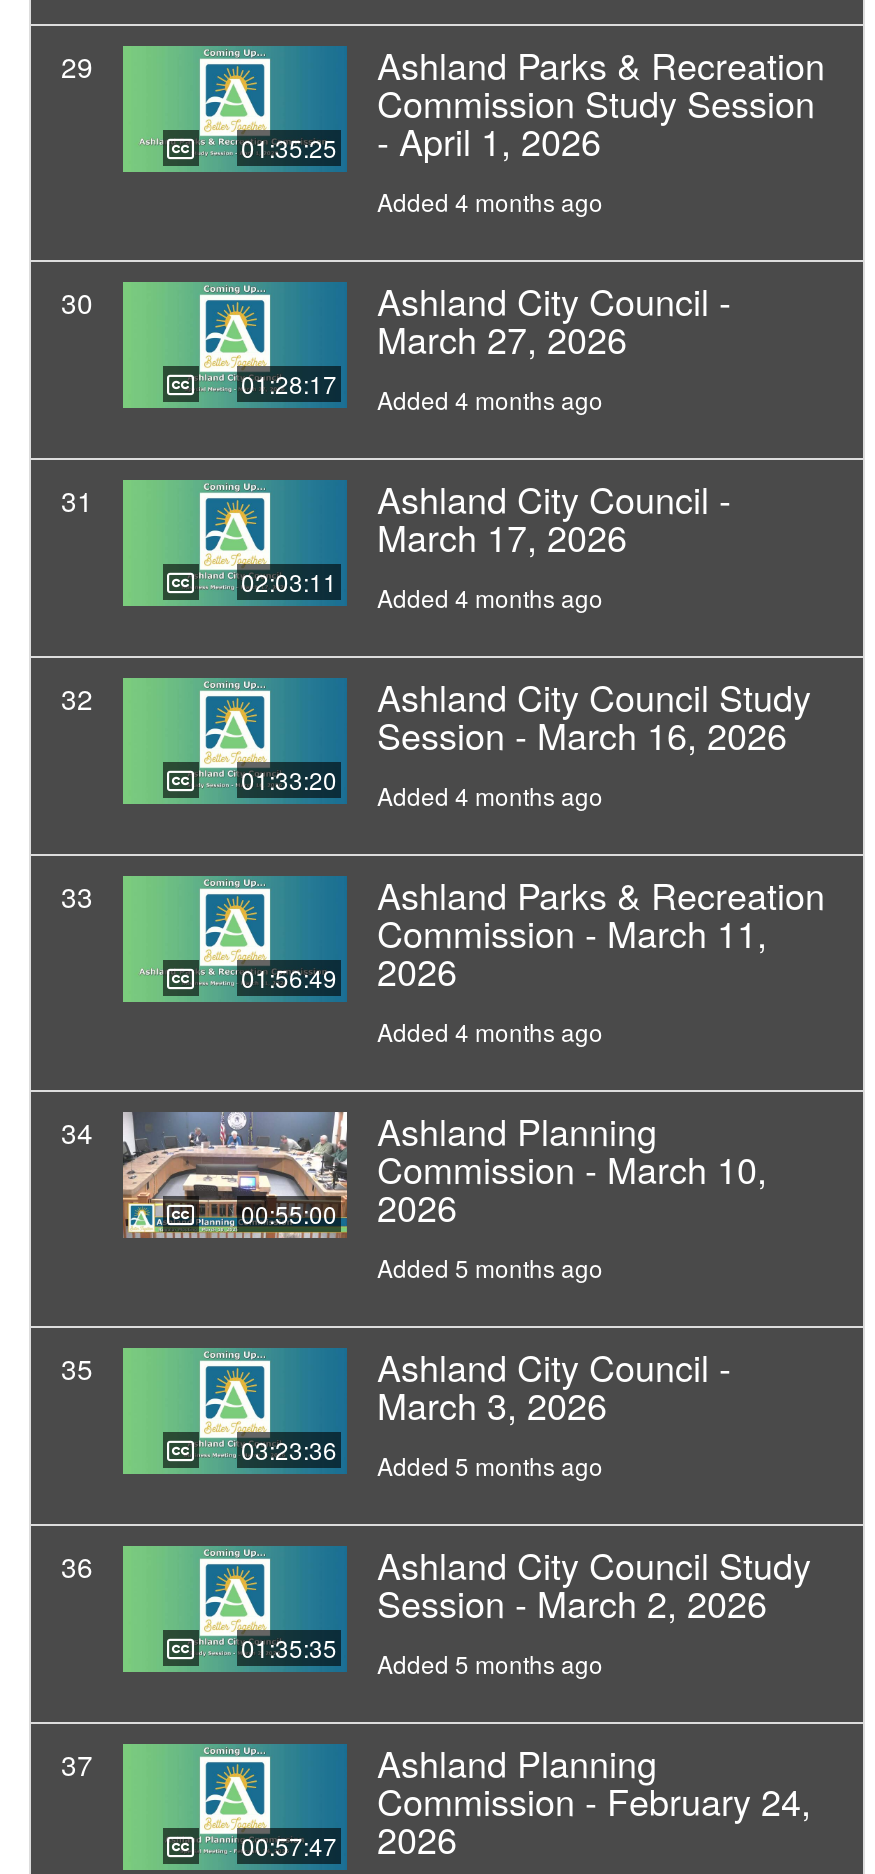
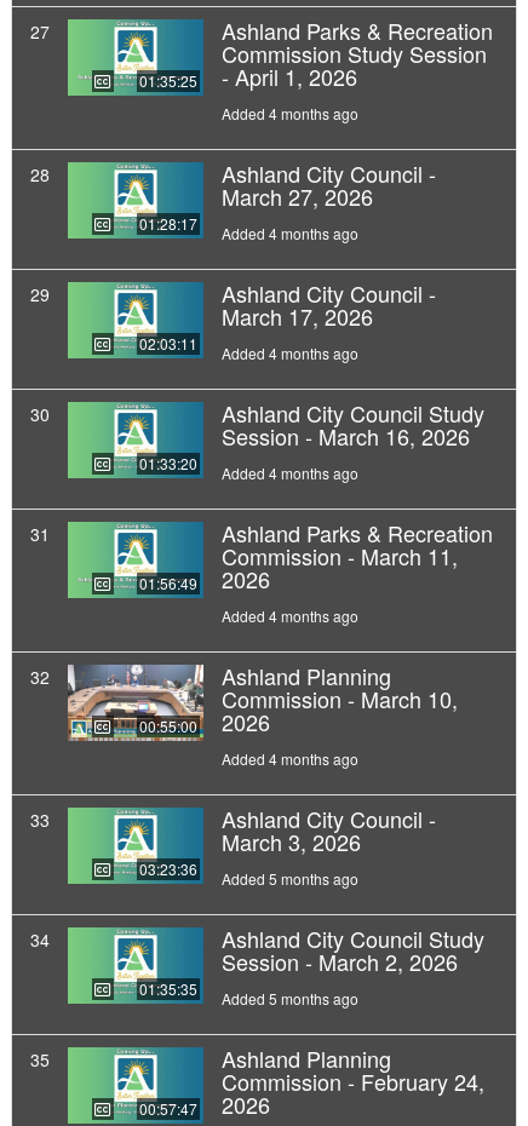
[61,47,93,87] 29 -> [30,20,50,44] 27
[61,283,93,323] 30 -> [30,163,50,187] 28
[61,481,93,521] 31 -> [30,283,50,307] 29
[61,679,93,719] 32 -> [30,403,50,427] 30
[61,877,93,917] 33 -> [30,522,50,547] 31
[61,1113,93,1153] 34 -> [30,665,50,690] 32
[377,1251,603,1285] Added 5 months ago -> [222,749,358,769] Added 4 months ago
[61,1349,93,1389] 35 -> [30,808,50,832] 33
[61,1547,93,1587] 36 -> [30,928,50,952] 34
[61,1745,93,1785] 37 -> [30,1048,50,1072] 35

